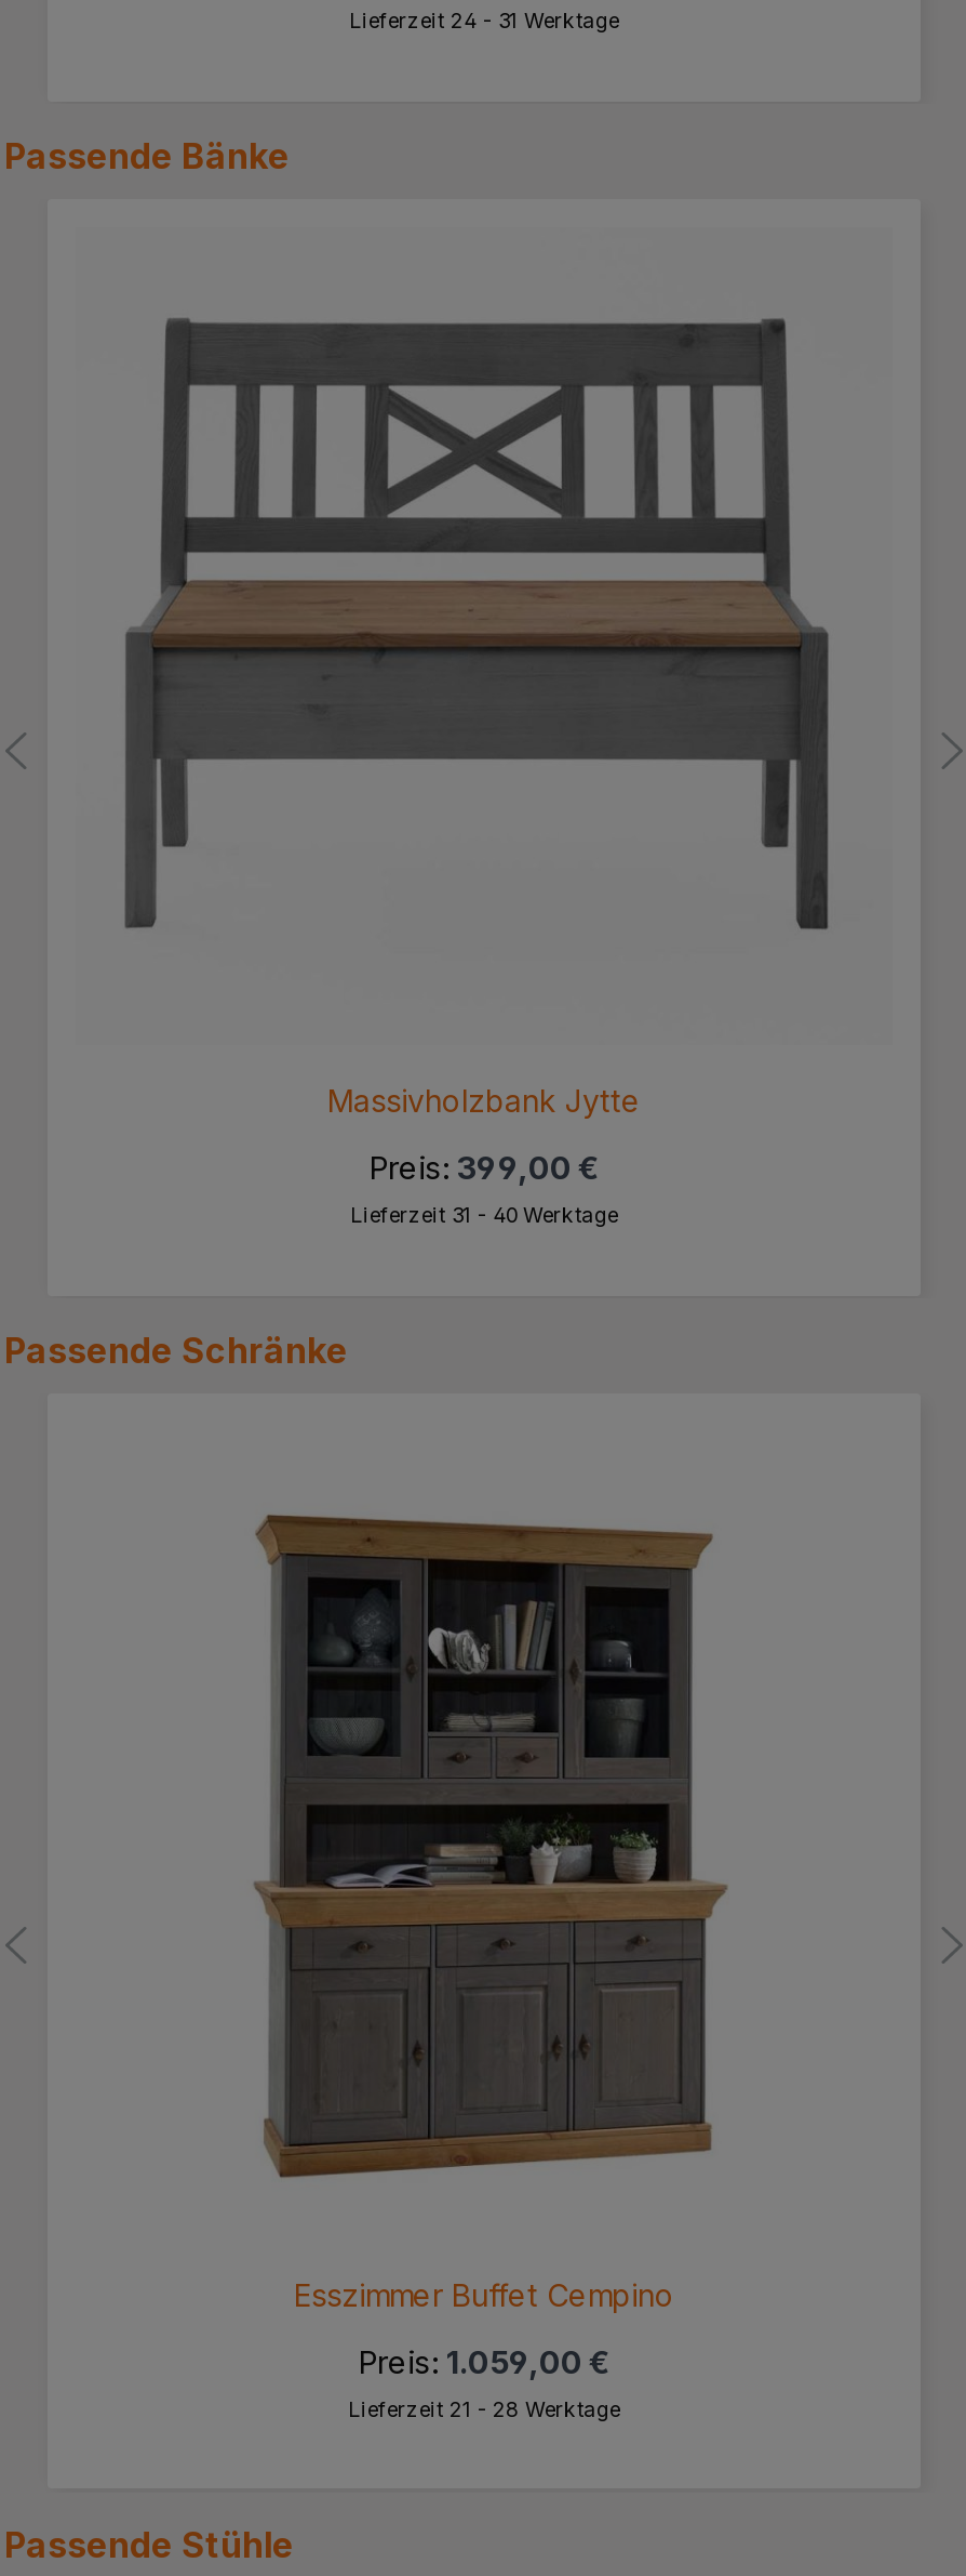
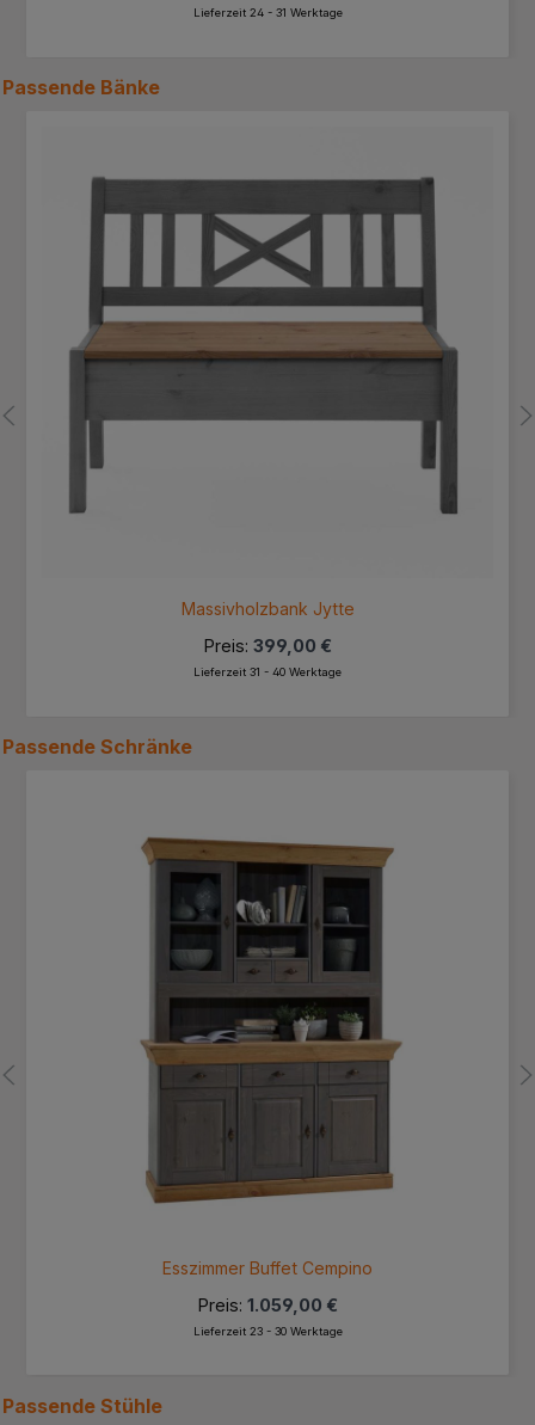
[348,2397,620,2421] Lieferzeit 21 - 28 Werktage -> [193,1325,342,1338] Lieferzeit 23 - 30 Werktage

